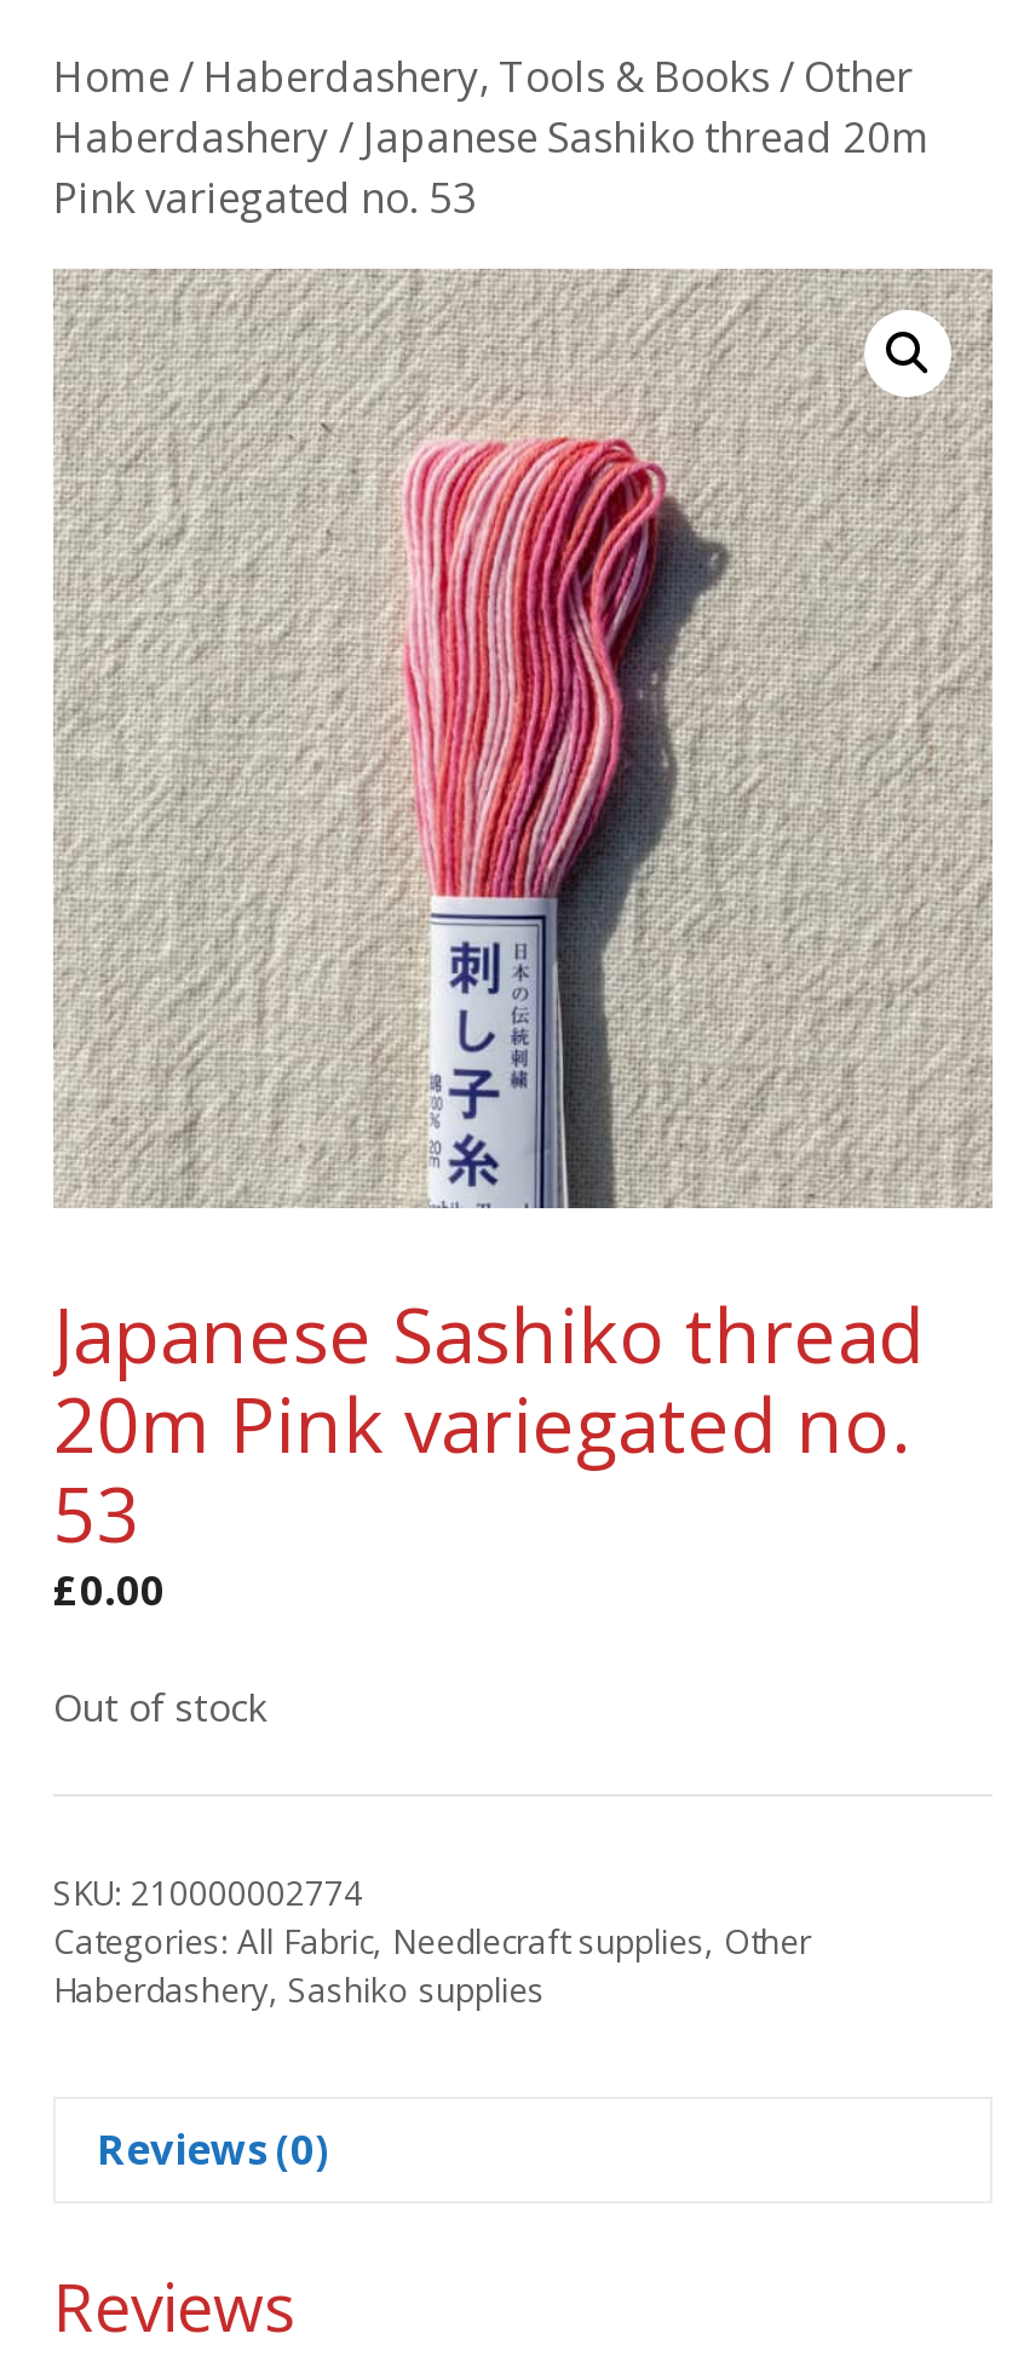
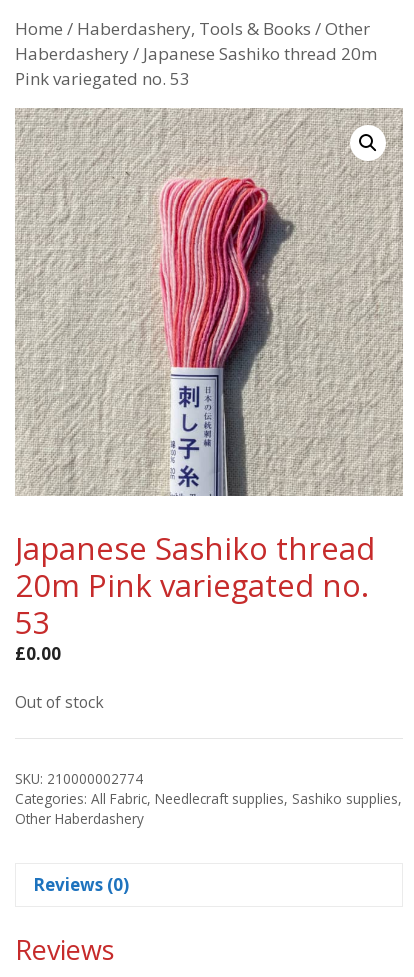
[53,1916,811,2011] Categories: All Fabric, Needlecraft supplies, Other | Haberdashery, Sashiko supplies -> [15,788,402,827] Categories: All Fabric, Needlecraft supplies, Sashiko supplies, | Other Haberdashery

